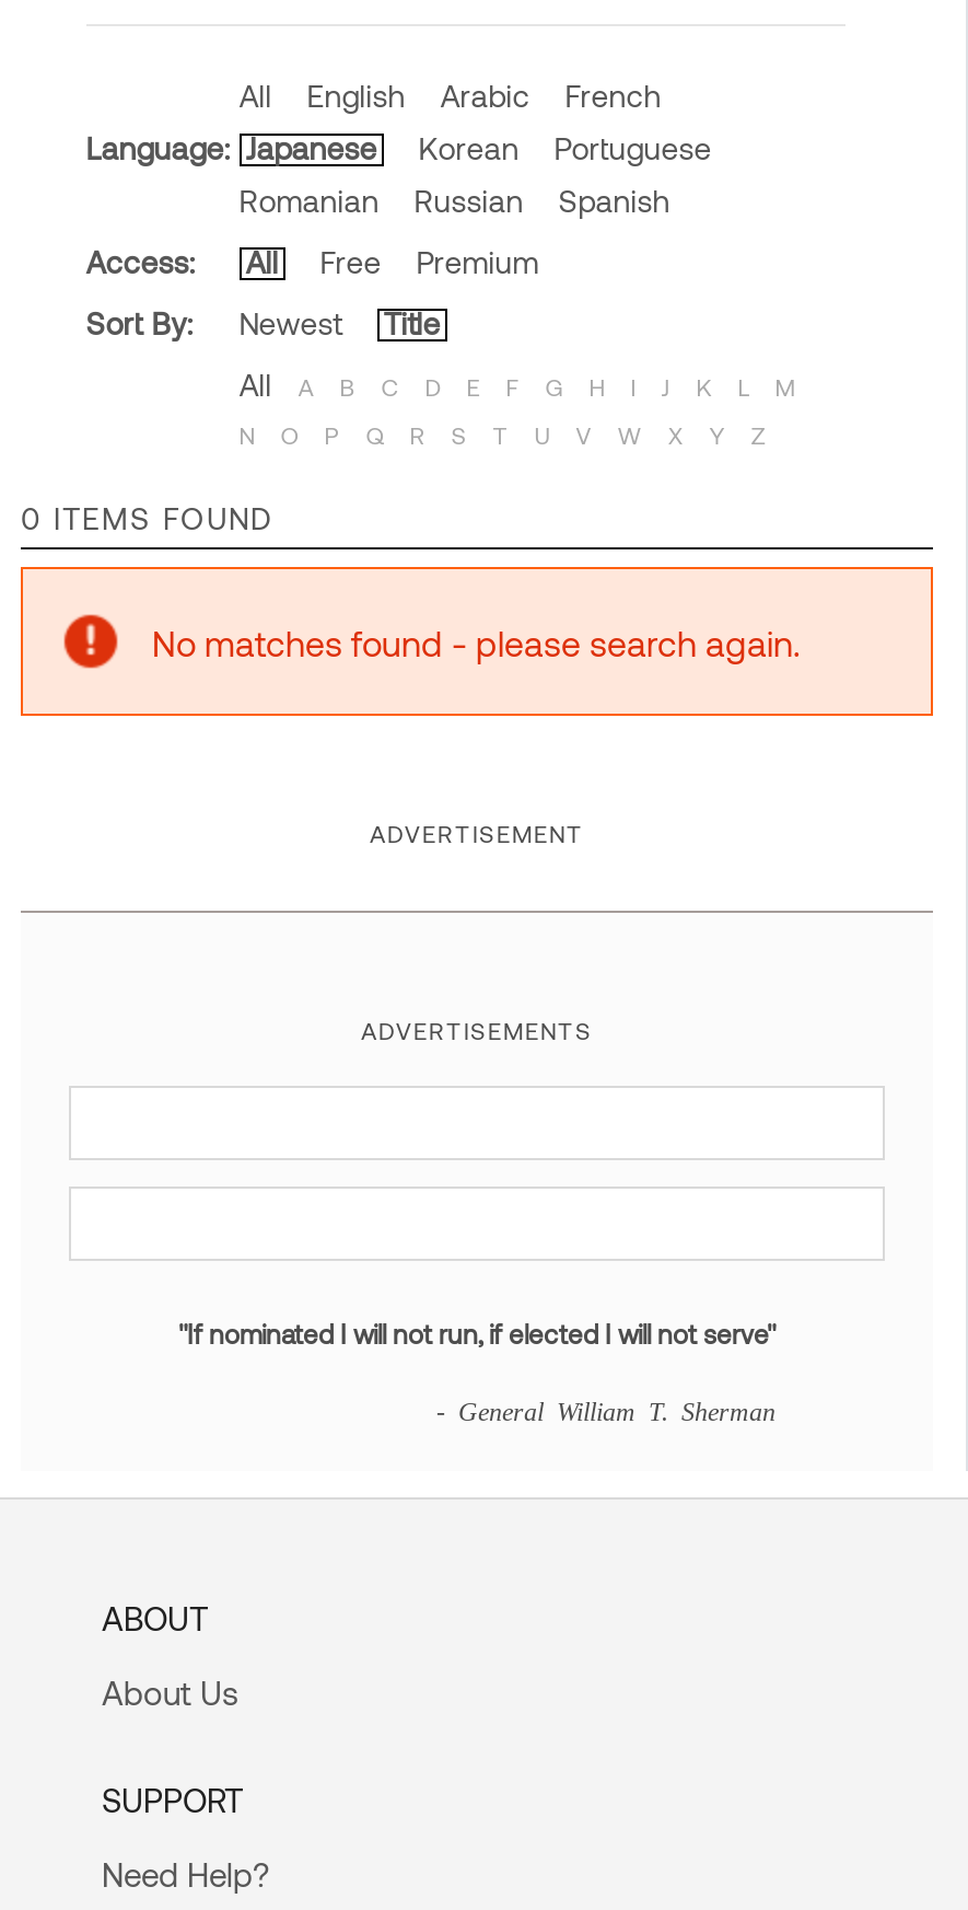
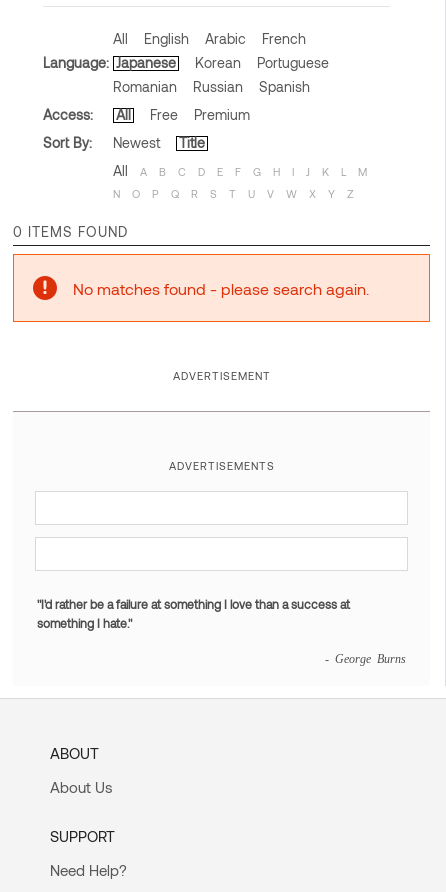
[178,1319,775,1349] "If nominated I will not run, if elected I will not serve" -> [37,597,350,630] "I'd rather be a failure at something I love than a success at | something I hate."
[436,1398,775,1424] - General William T. Sherman -> [325,652,406,664] - George Burns

